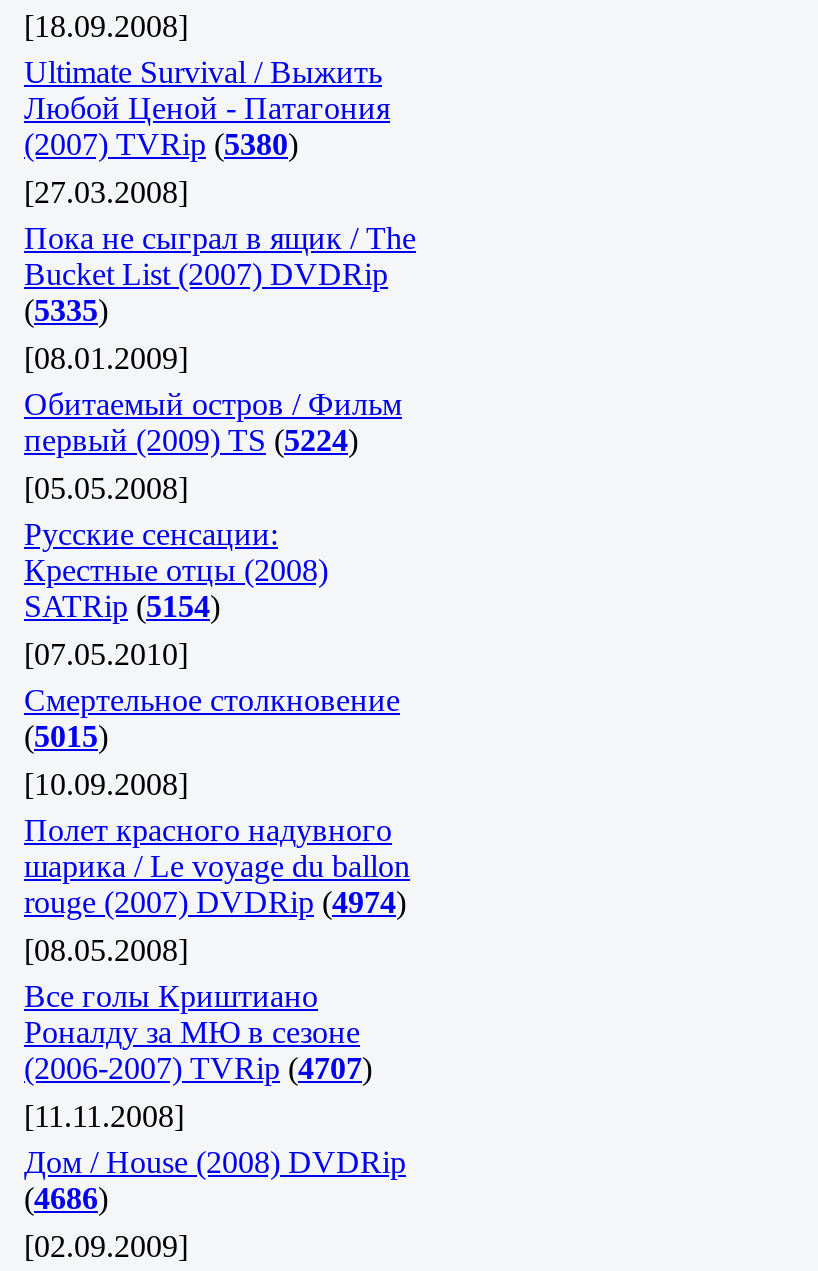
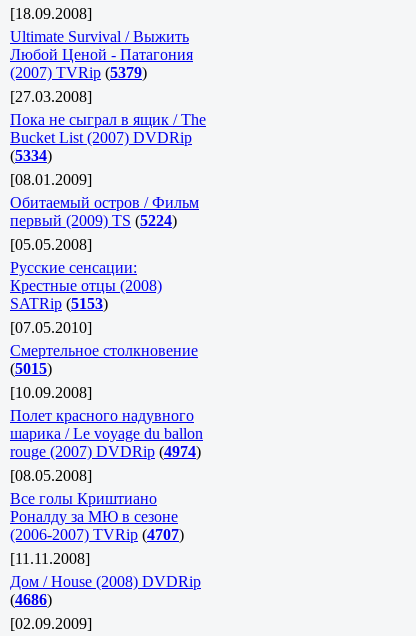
[24,127,298,161] (2007) TVRip (5380) -> [10,64,147,81] (2007) TVRip (5379)
[24,293,108,327] (5335) -> [10,147,52,164] (5334)
[24,589,220,623] SATRip (5154) -> [10,295,108,312] SATRip (5153)

